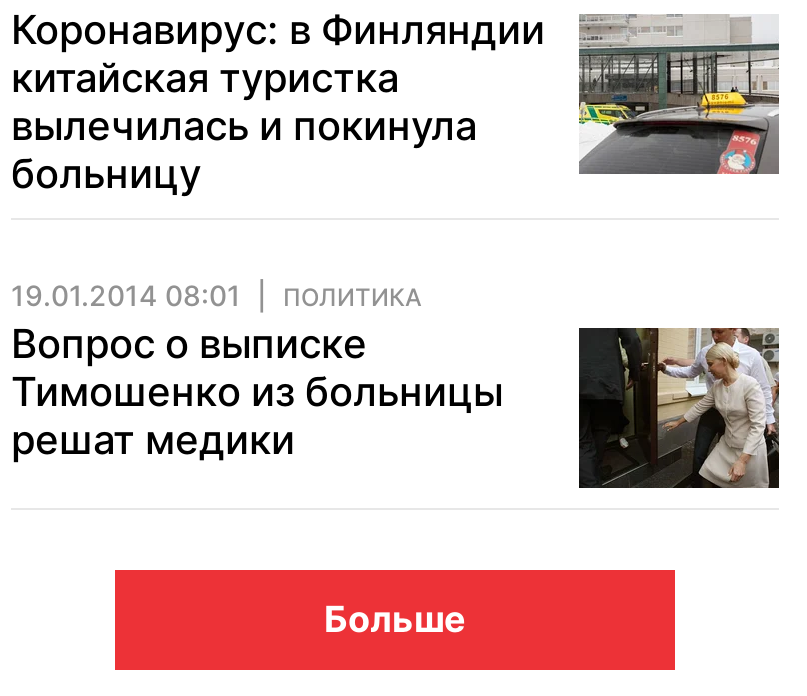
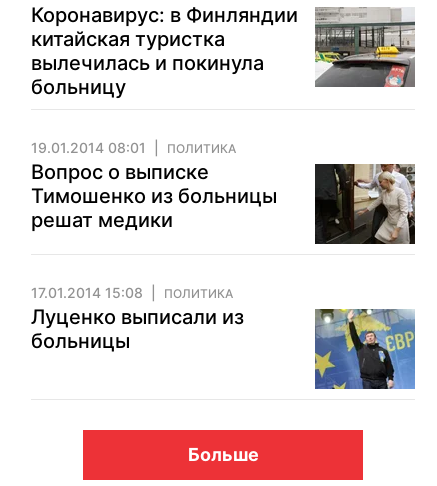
none -> [31,284,244,353] 17.01.2014 15:08 | ПОЛИТИКА | Луценко выписали из | больницы
none -> [314,308,416,390] [image]

